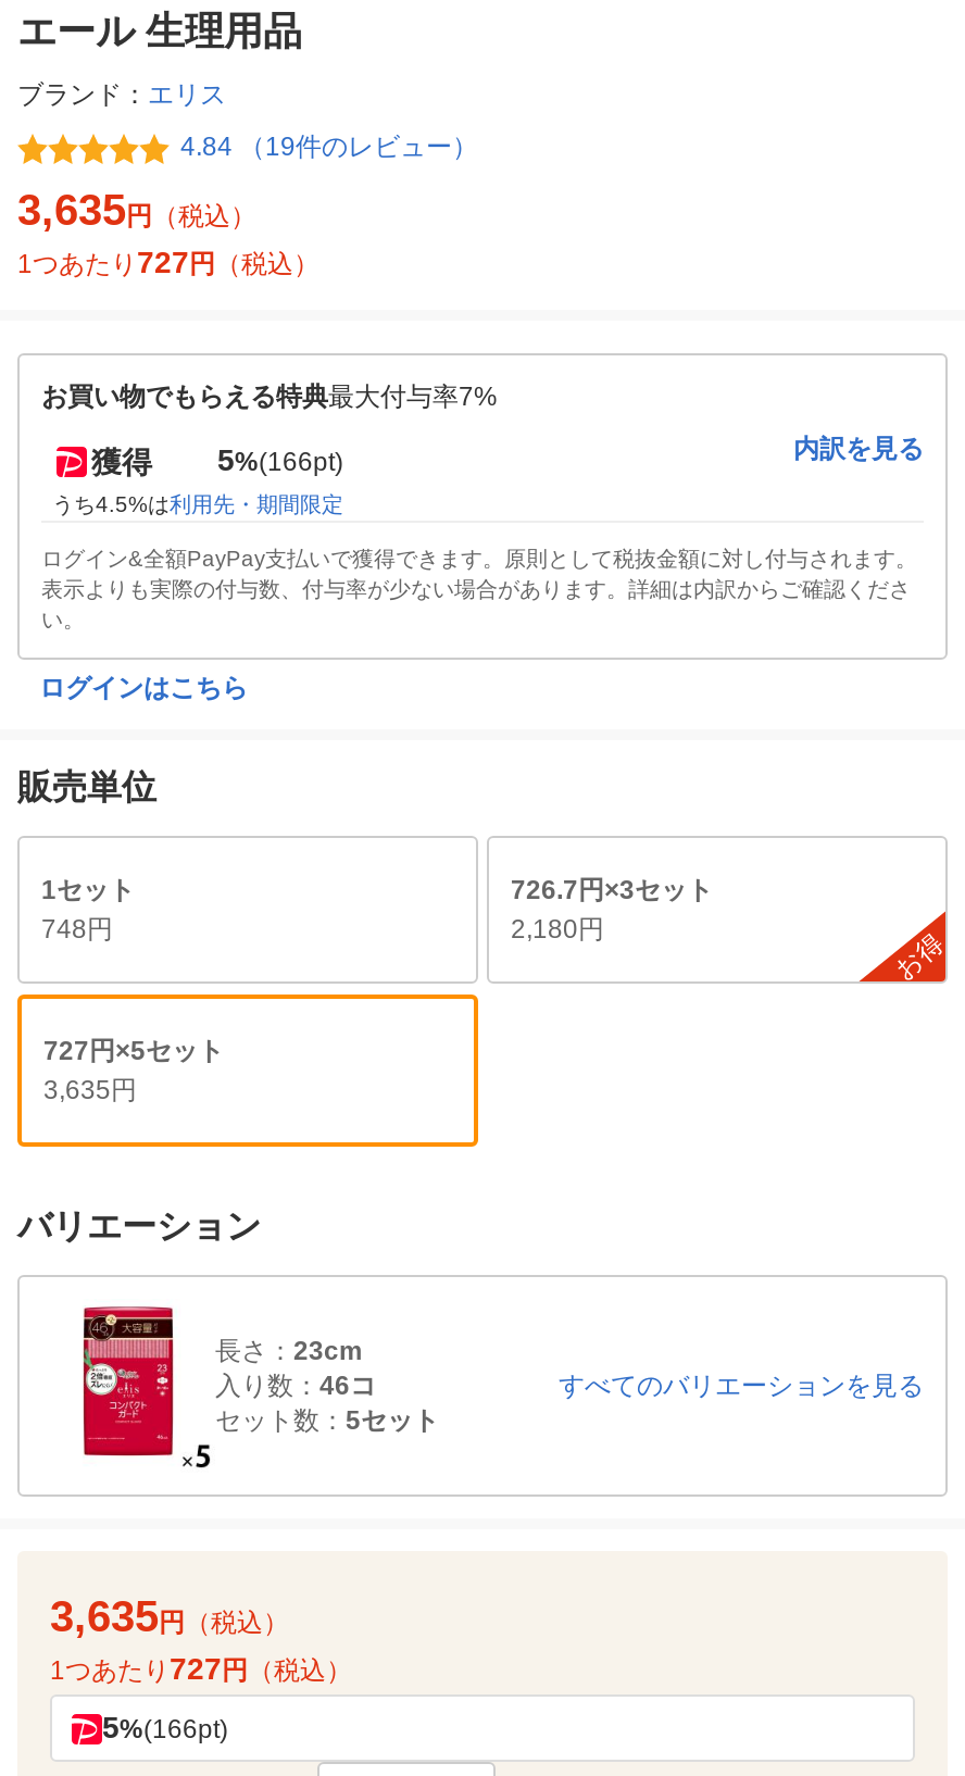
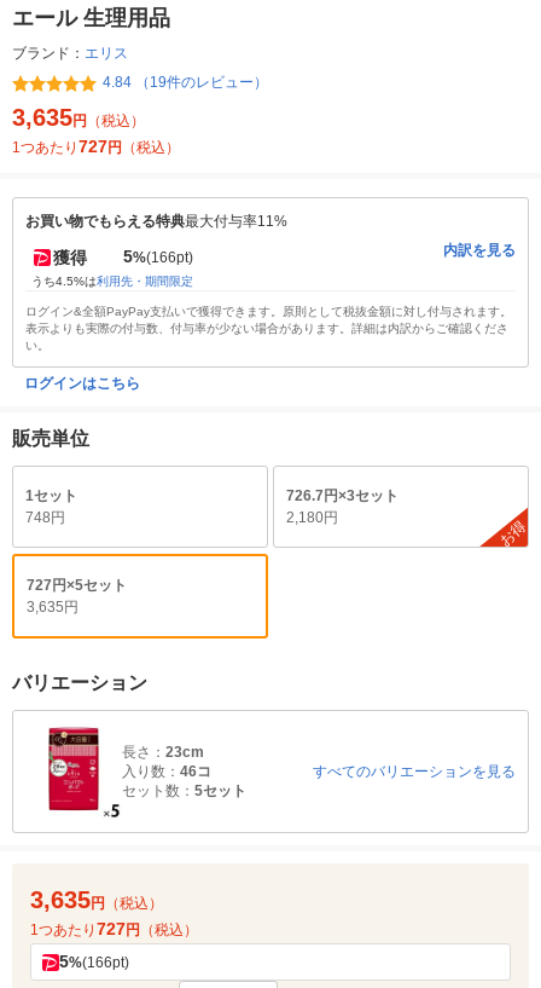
[41,382,498,413] お買い物でもらえる特典最大付与率7% -> [25,213,287,230] お買い物でもらえる特典最大付与率11%

